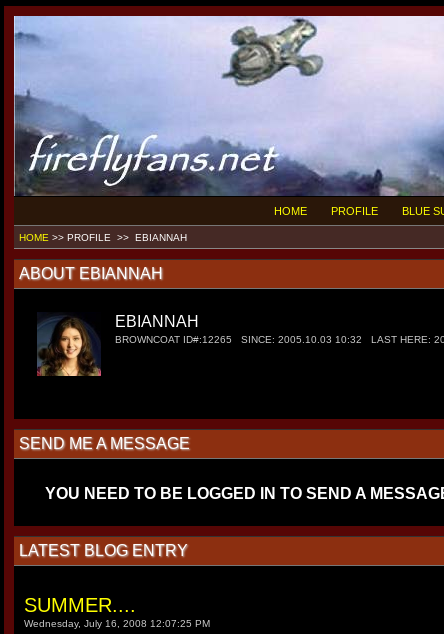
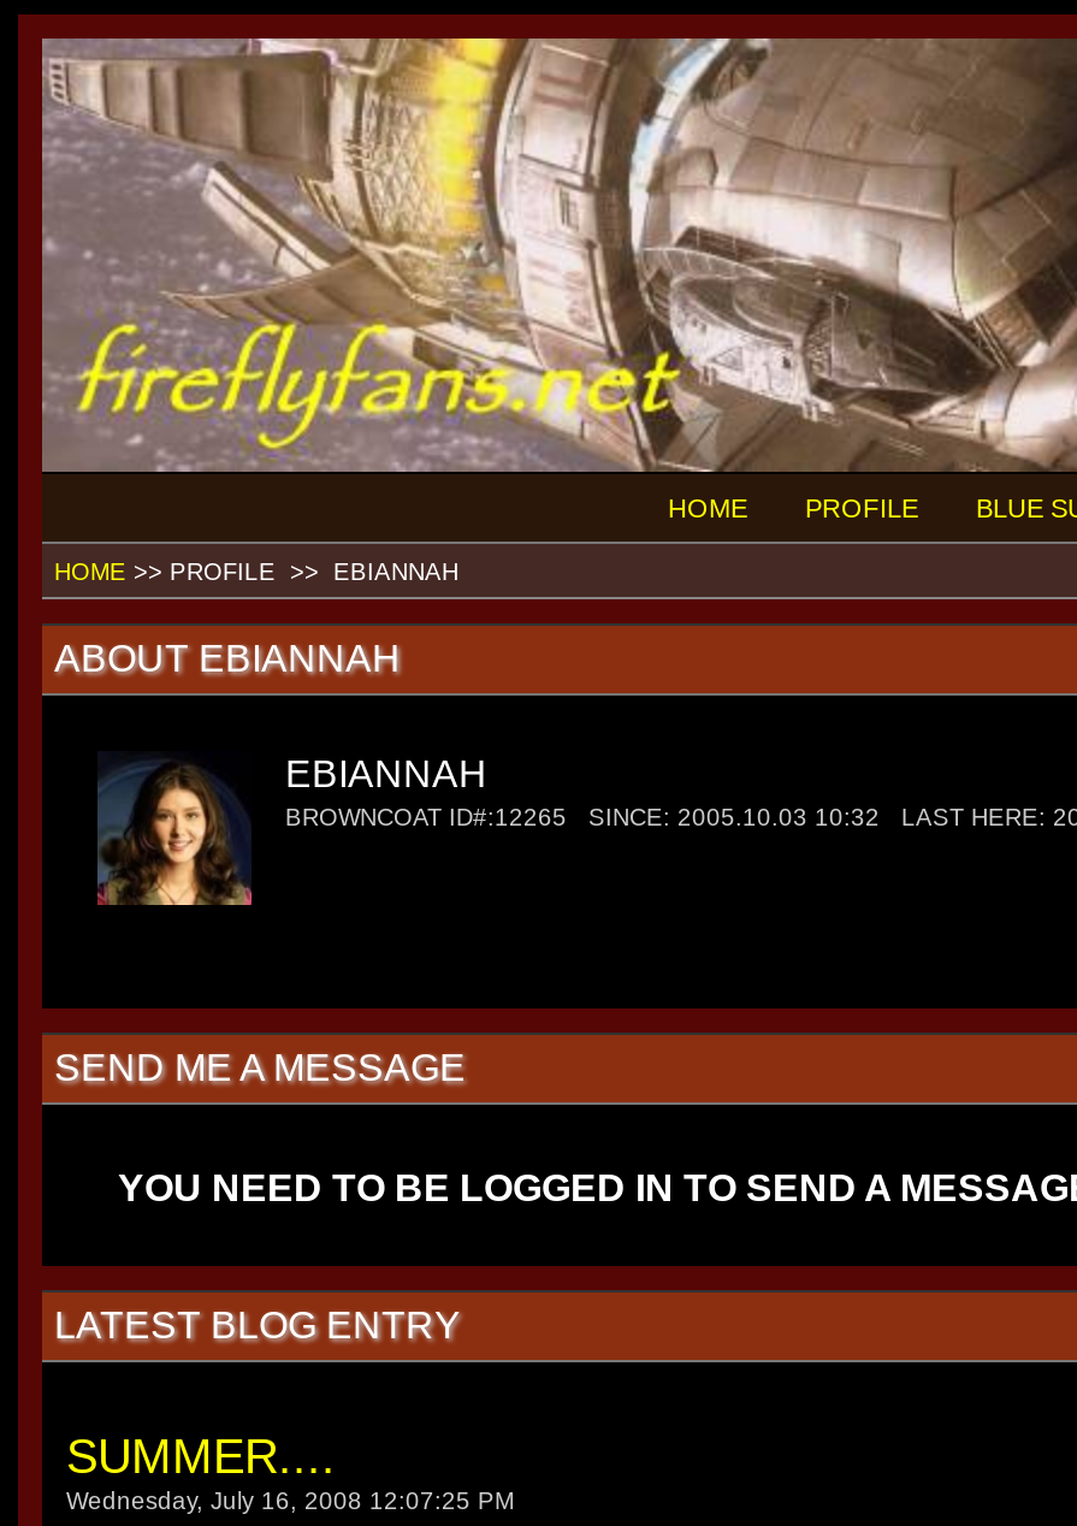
[14,15,441,196] [image] -> [42,36,1070,474] [image]

